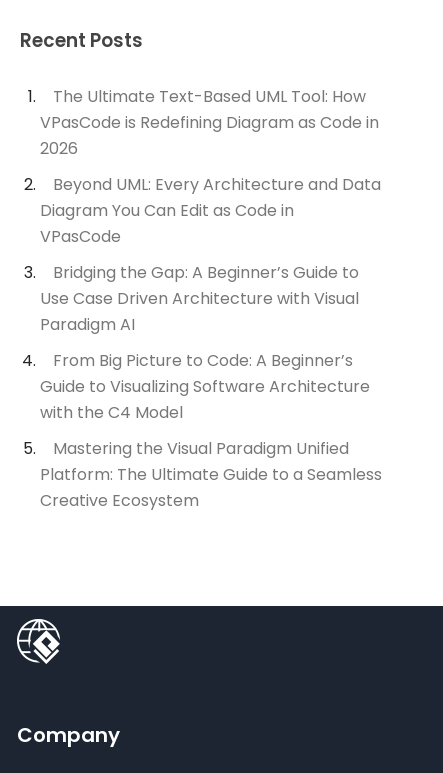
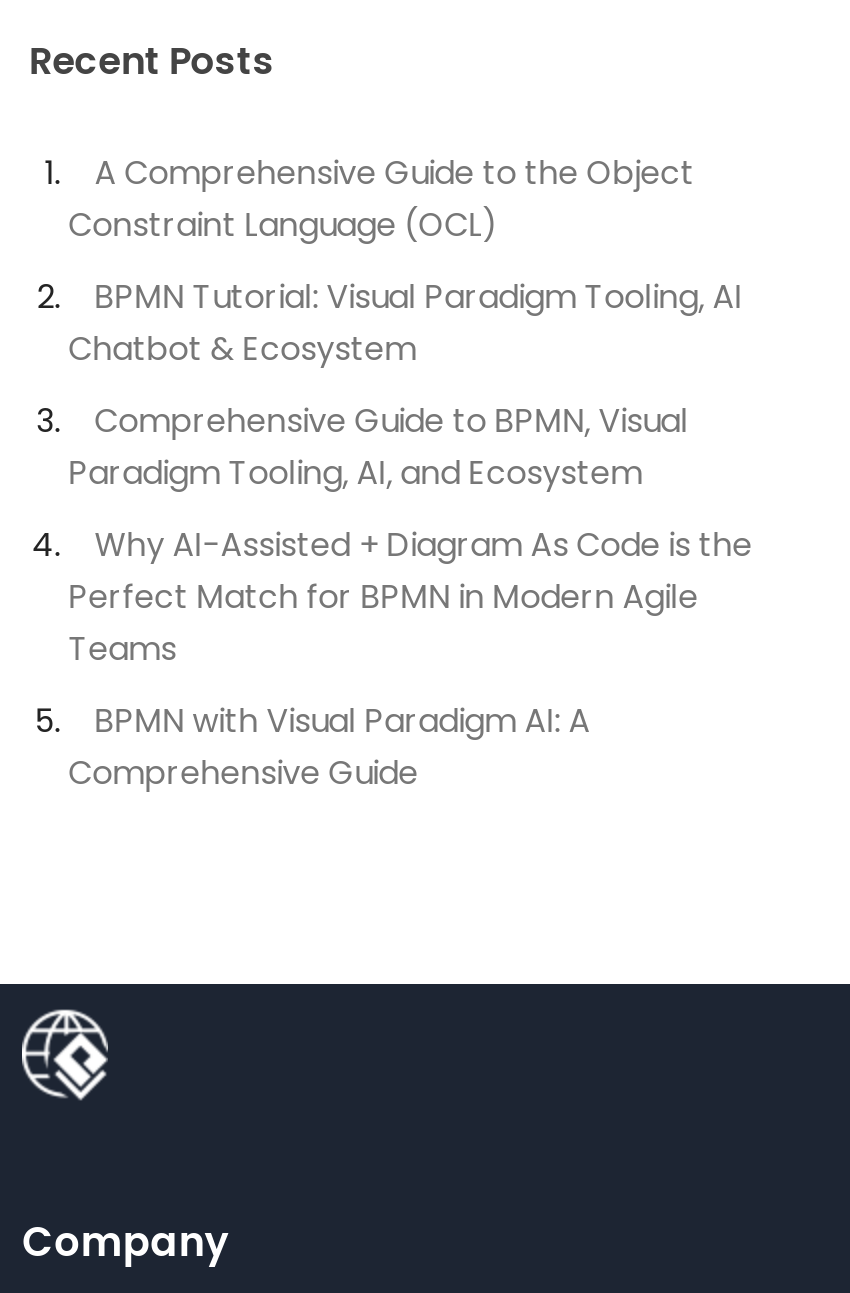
[40,85,379,160] The Ultimate Text-Based UML Tool: How | VPasCode is Redefining Diagram as Code in | 2026 -> [68,150,694,248] A Comprehensive Guide to the Object | Constraint Language (OCL)
[40,173,381,248] Beyond UML: Every Architecture and Data | Diagram You Can Edit as Code in | VPasCode -> [68,274,742,372] BPMN Tutorial: Visual Paradigm Tooling, AI | Chatbot & Ecosystem
[40,261,359,336] Bridging the Gap: A Beginner’s Guide to | Use Case Driven Architecture with Visual | Paradigm AI -> [68,398,688,496] Comprehensive Guide to BPMN, Visual | Paradigm Tooling, AI, and Ecosystem
[40,349,370,424] From Big Picture to Code: A Beginner’s | Guide to Visualizing Software Architecture | with the C4 Model -> [68,522,752,672] Why AI-Assisted + Diagram As Code is the | Perfect Match for BPMN in Modern Agile | Teams
[40,437,382,512] Mastering the Visual Paradigm Unified | Platform: The Ultimate Guide to a Seamless | Creative Ecosystem -> [68,698,590,796] BPMN with Visual Paradigm AI: A | Comprehensive Guide

